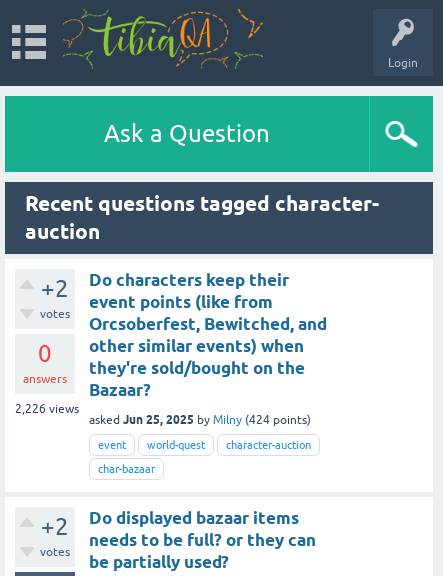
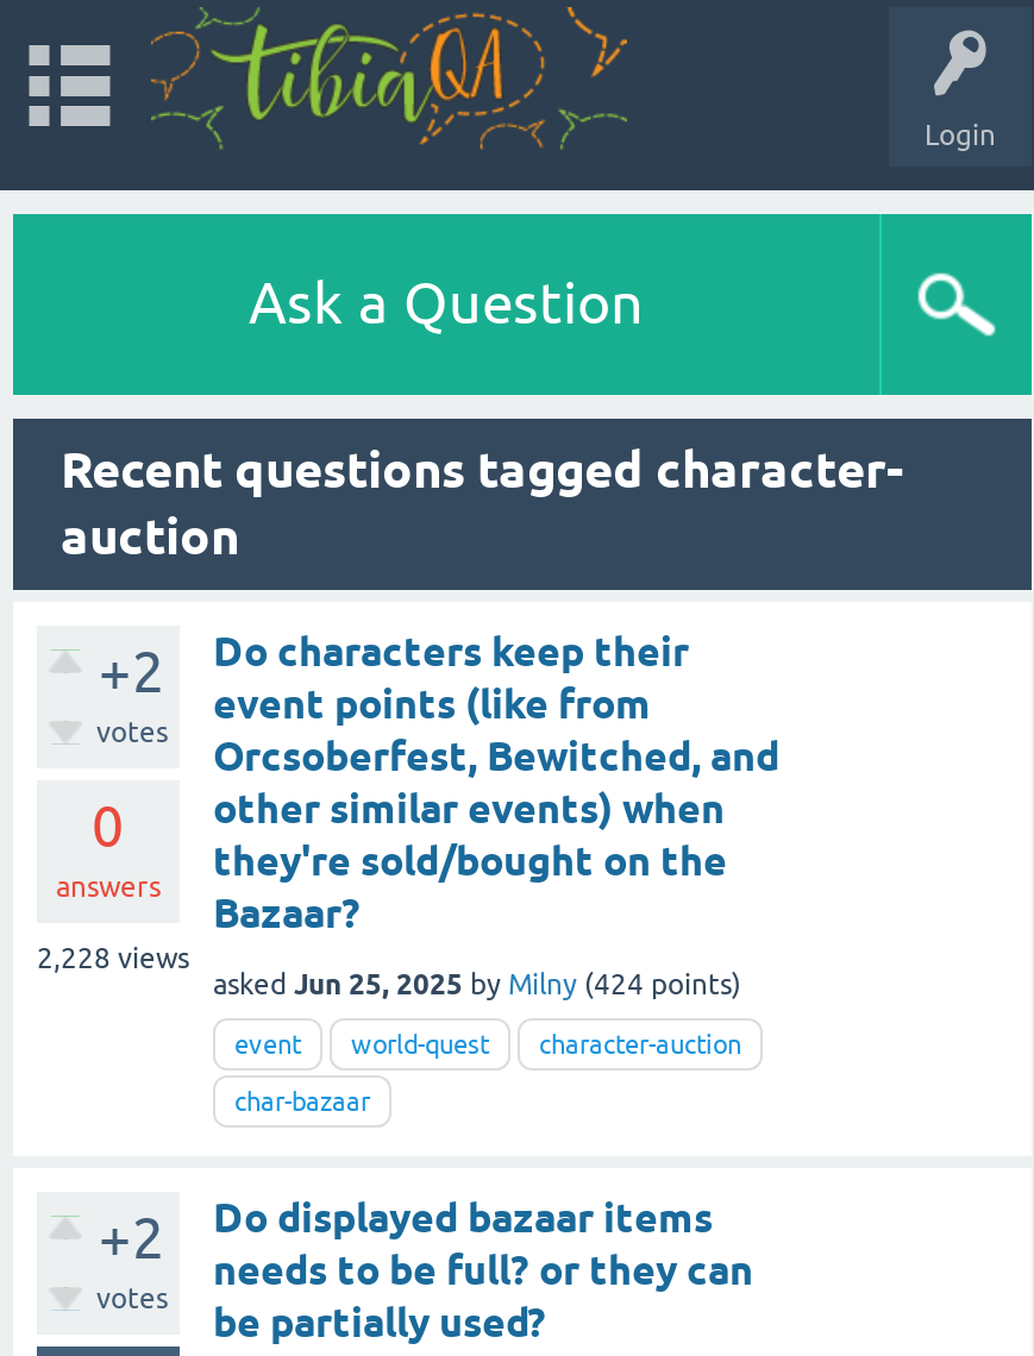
[15,402,79,416] 2,226 views -> [37,942,189,975] 2,228 views

